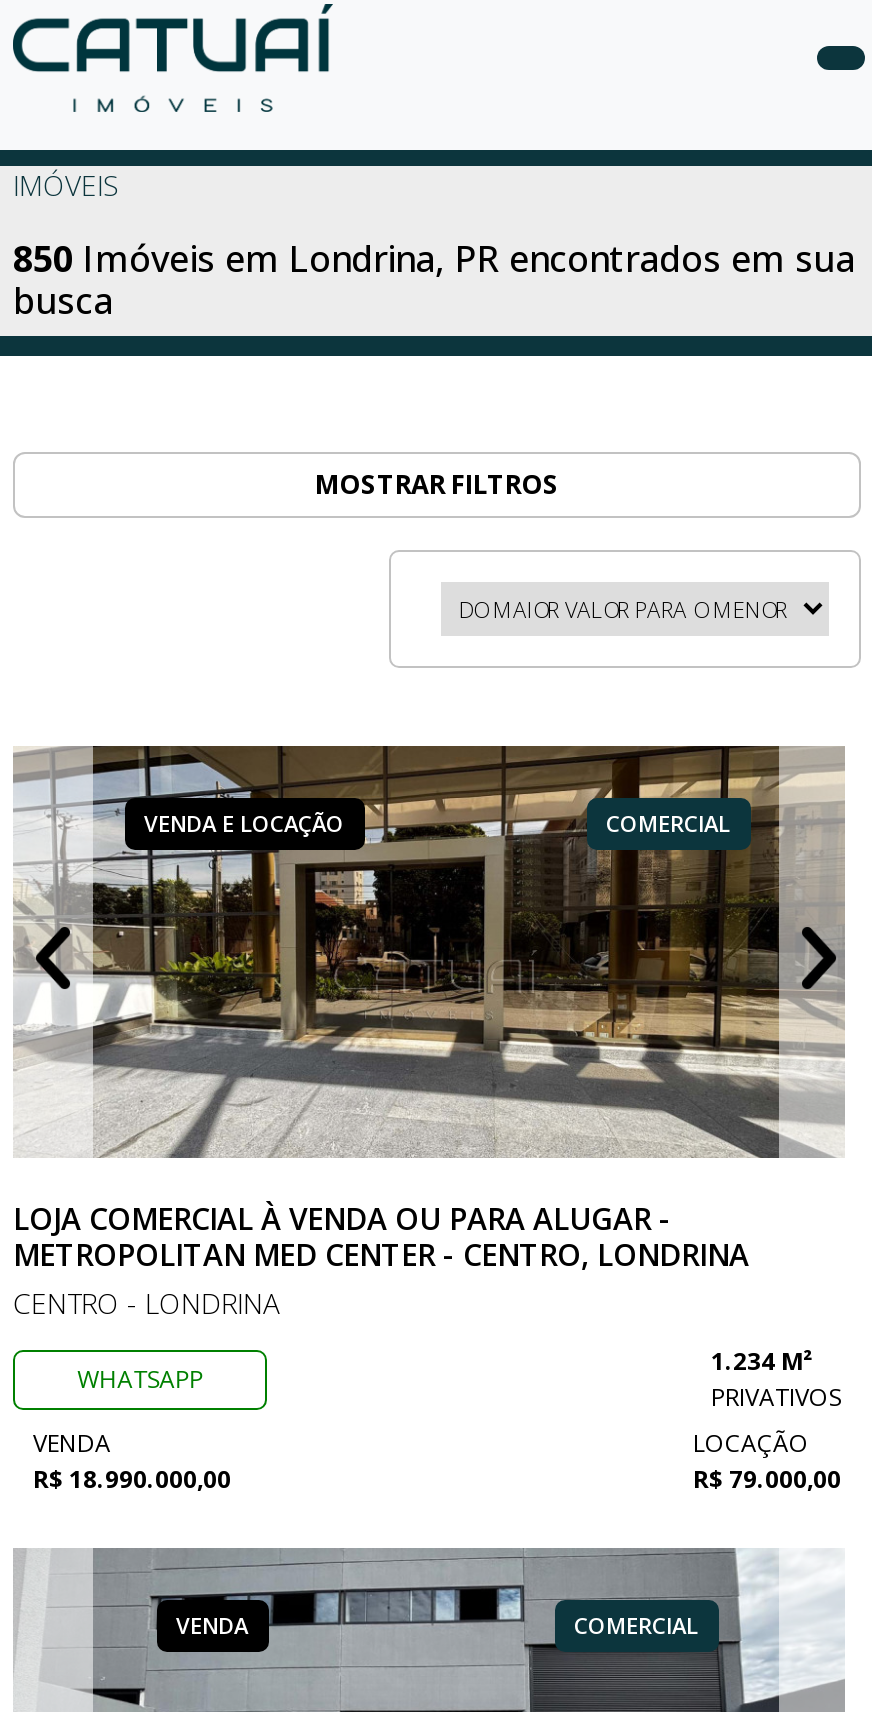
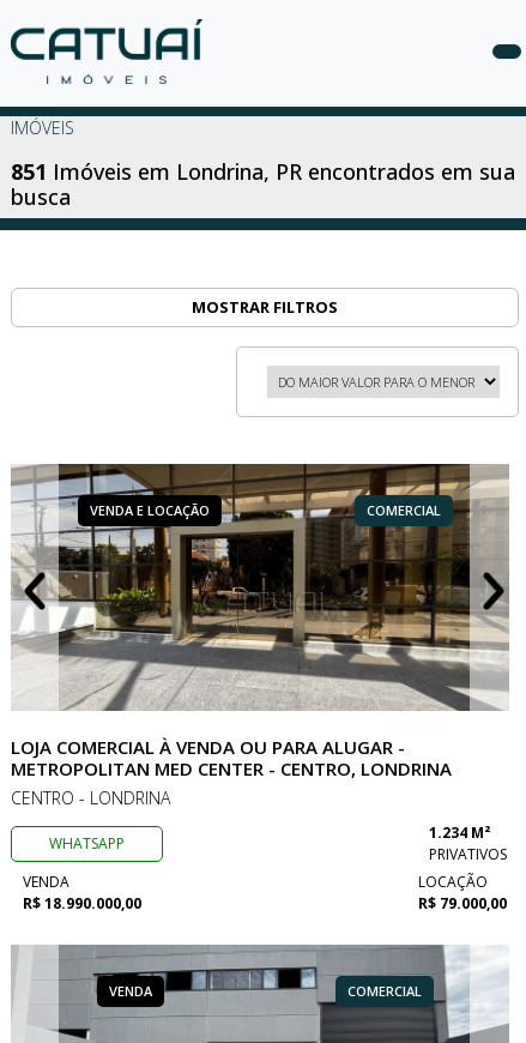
[13,234,855,282] 850 Imóveis em Londrina, PR encontrados em sua -> [11,157,515,186] 851 Imóveis em Londrina, PR encontrados em sua

